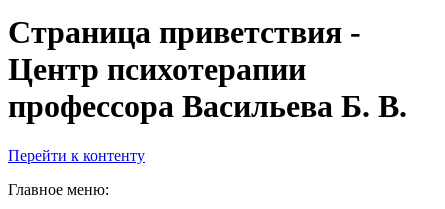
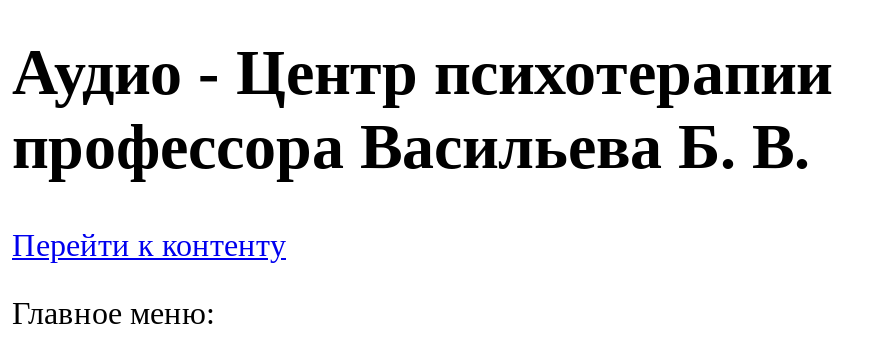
[8,14,361,87] Страница приветствия - | Центр психотерапии -> [12,37,832,109] Аудио - Центр психотерапии

